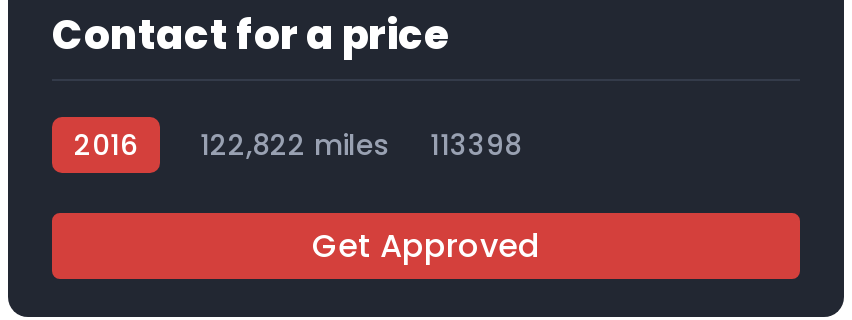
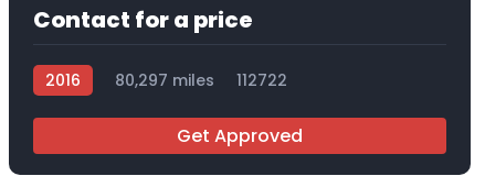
[200,125,390,165] 122,822 miles -> [115,69,214,91] 80,297 miles
[430,125,522,165] 113398 -> [236,69,287,91] 112722

